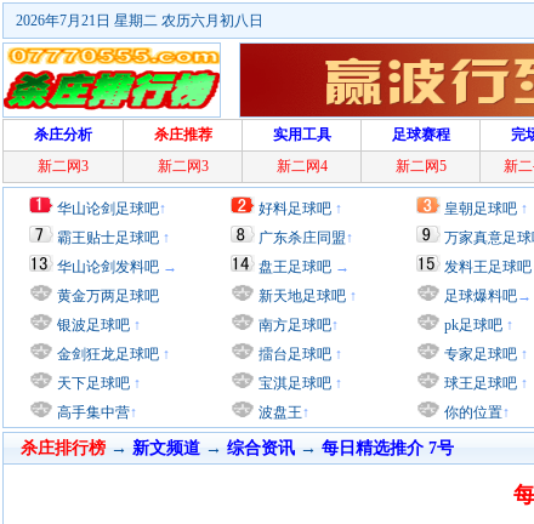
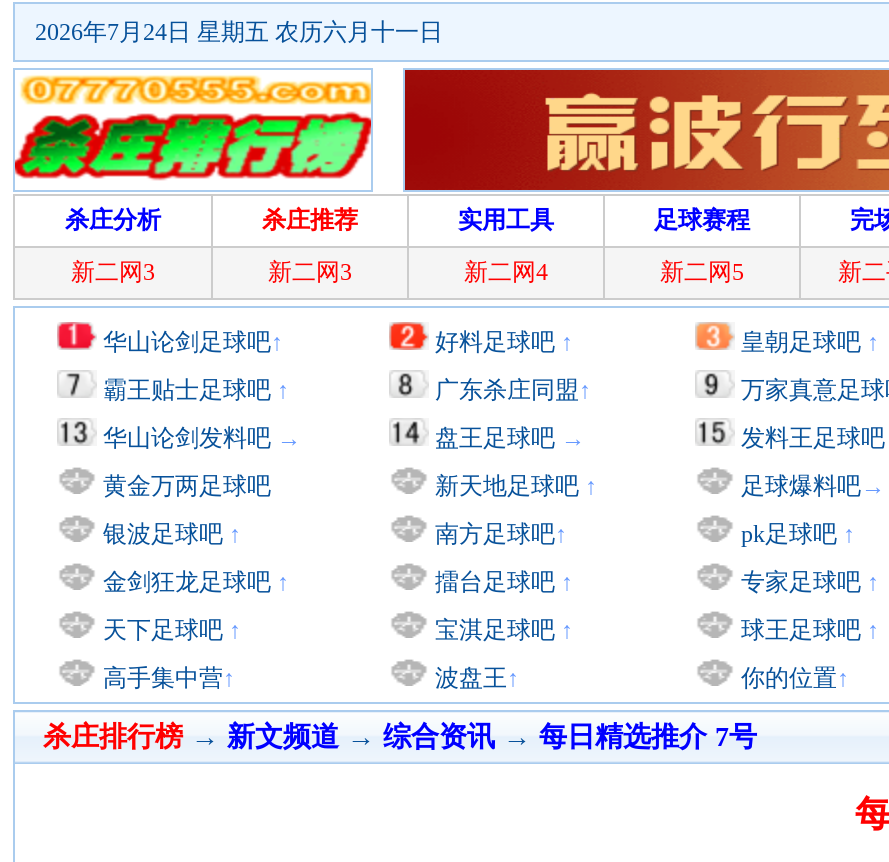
[16,12,263,29] 2026年7月21日 星期二 农历六月初八日 -> [35,18,443,46] 2026年7月24日 星期五 农历六月十一日

